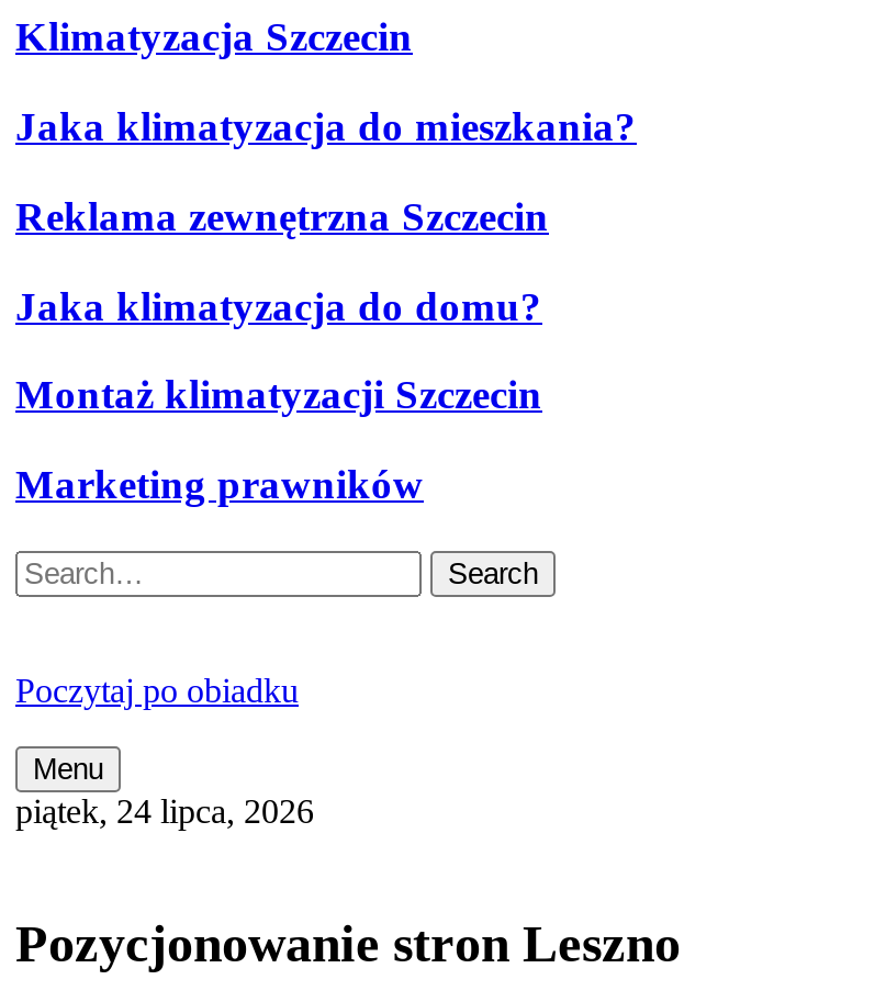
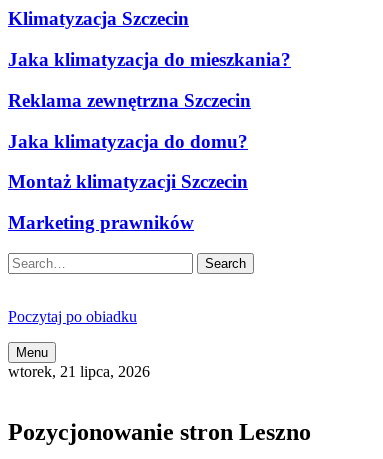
[15,792,314,829] piątek, 24 lipca, 2026 -> [8,363,150,380] wtorek, 21 lipca, 2026

